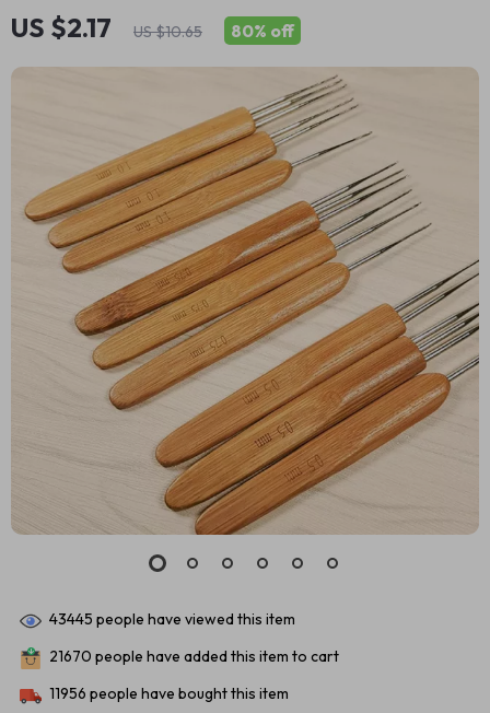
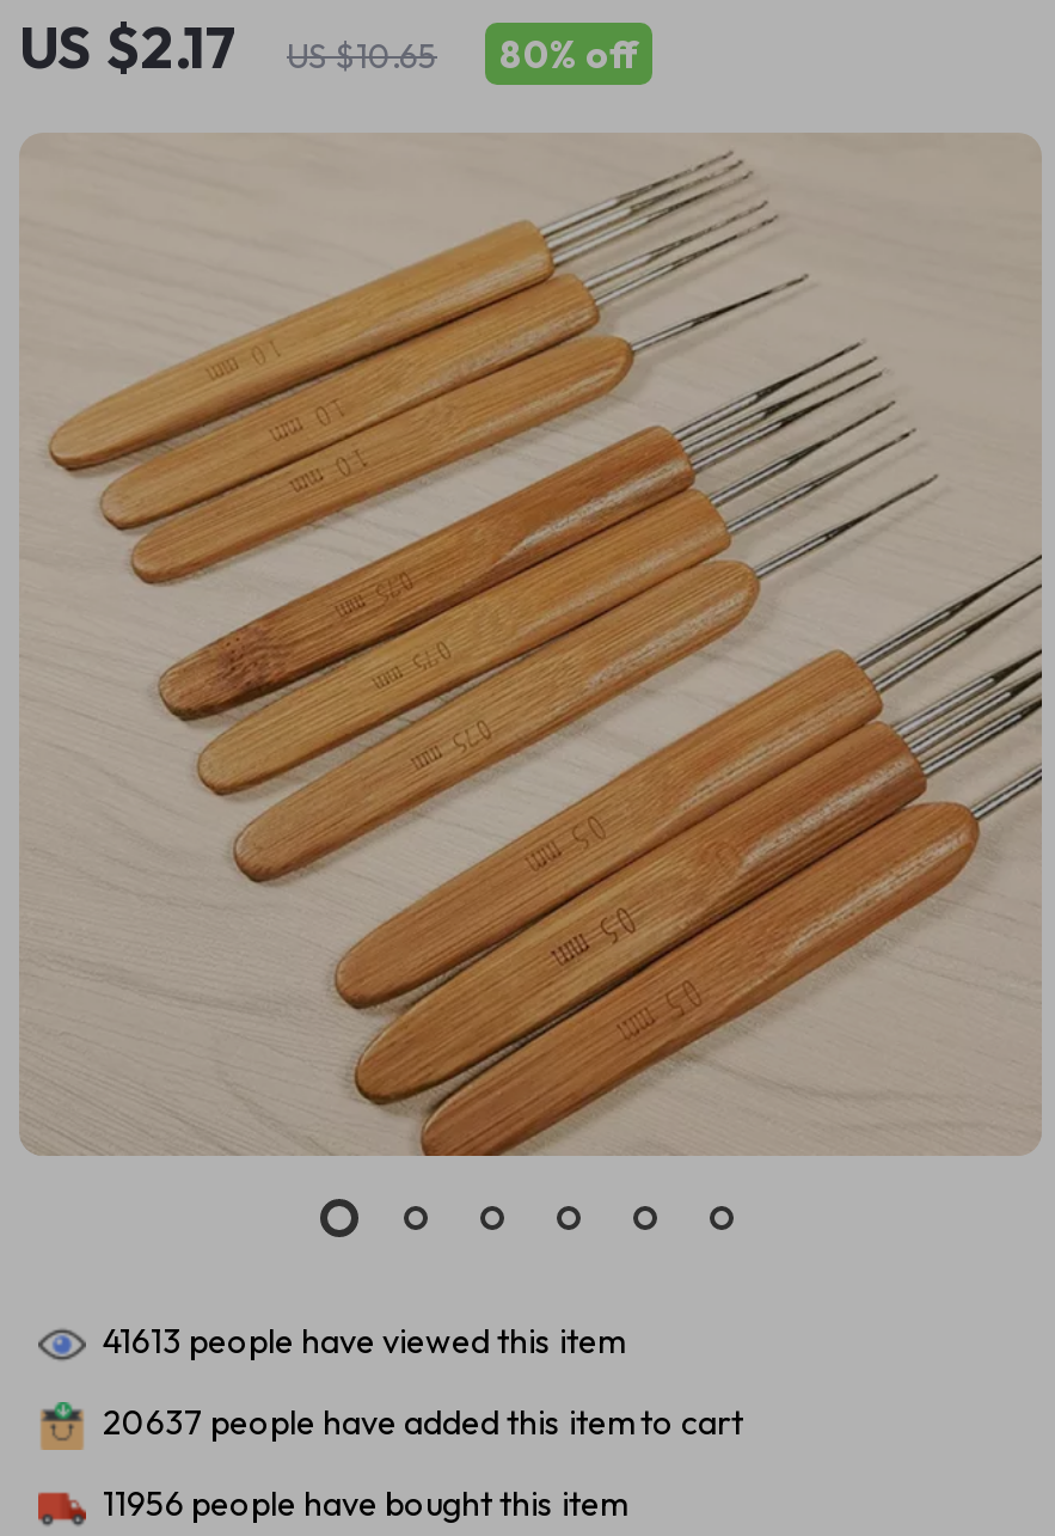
[49,609,295,629] 43445 people have viewed this item -> [103,1319,624,1362] 41613 people have viewed this item
[49,647,339,666] 21670 people have added this item to cart -> [103,1400,743,1443] 20637 people have added this item to cart

